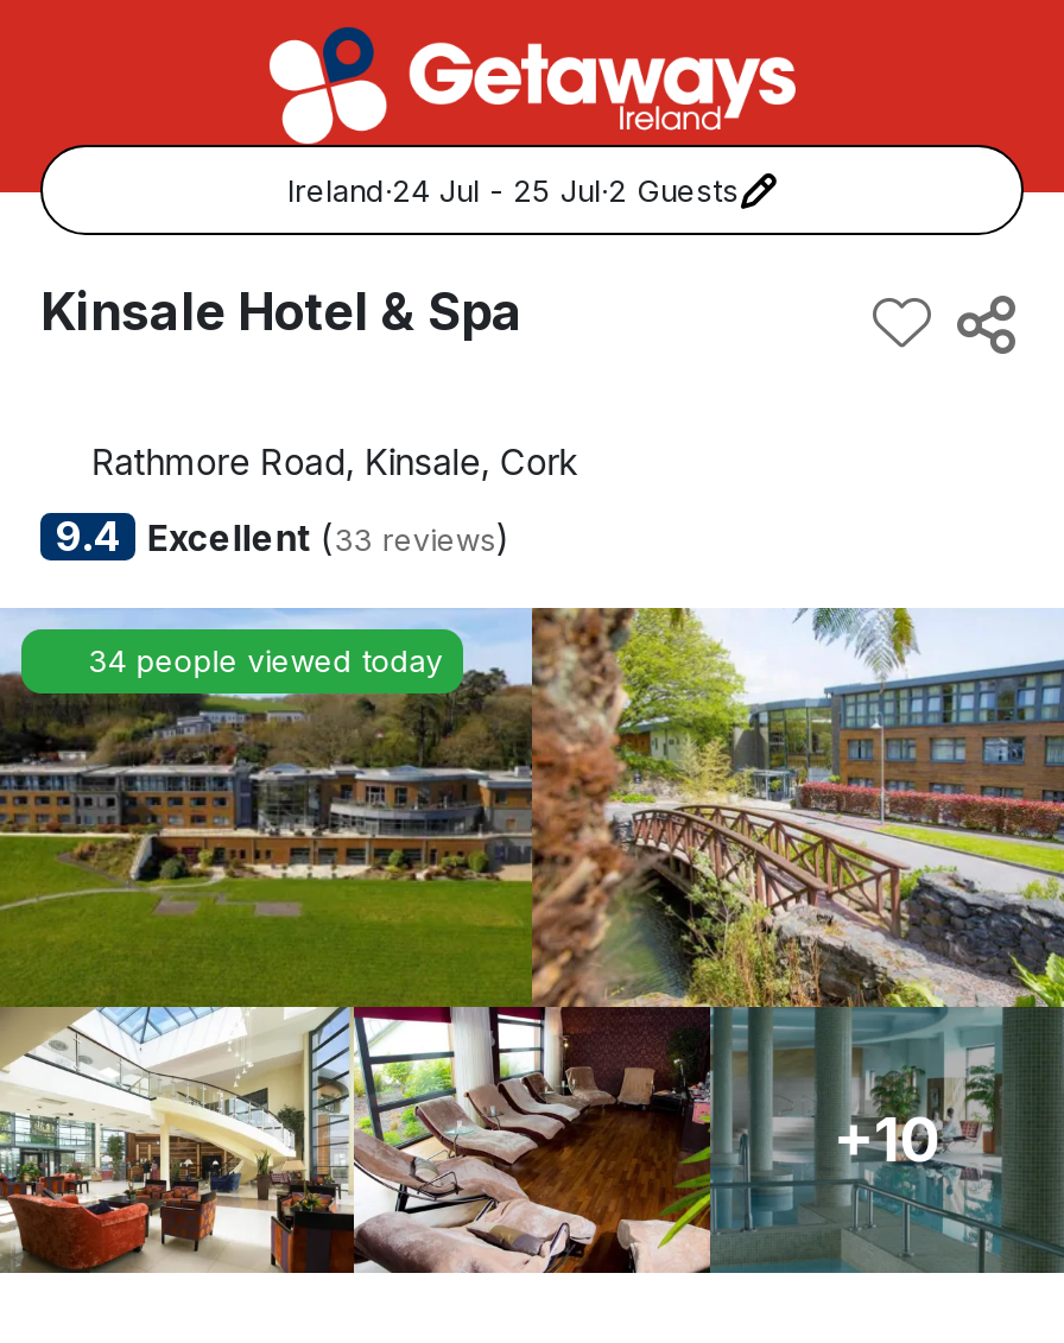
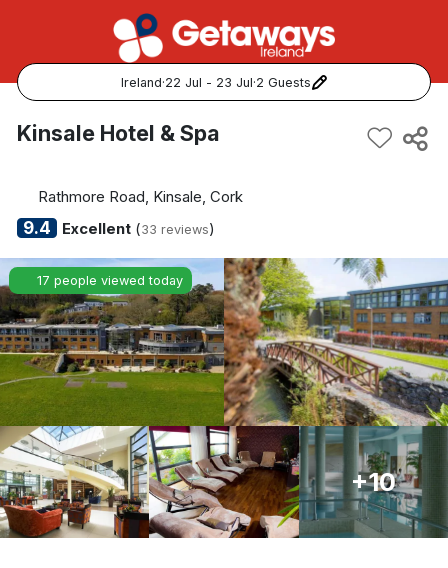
[287,172,739,208] Ireland·24 Jul - 25 Jul·2 Guests -> [121,74,311,89] Ireland·22 Jul - 23 Jul·2 Guests
[88,643,442,679] 34 people viewed today -> [37,273,183,288] 17 people viewed today

